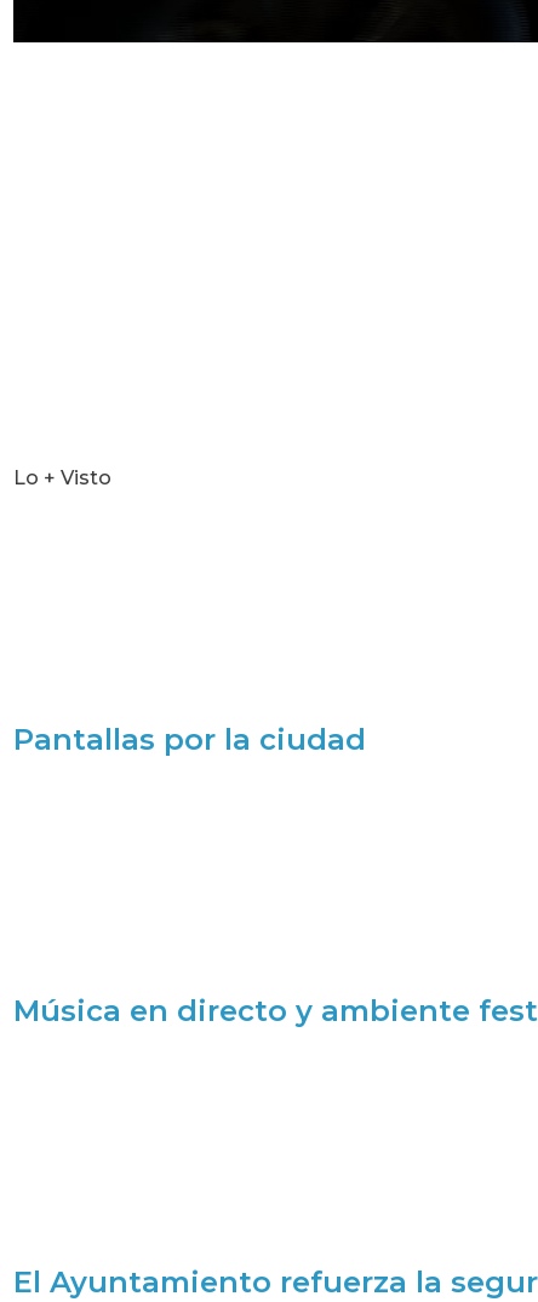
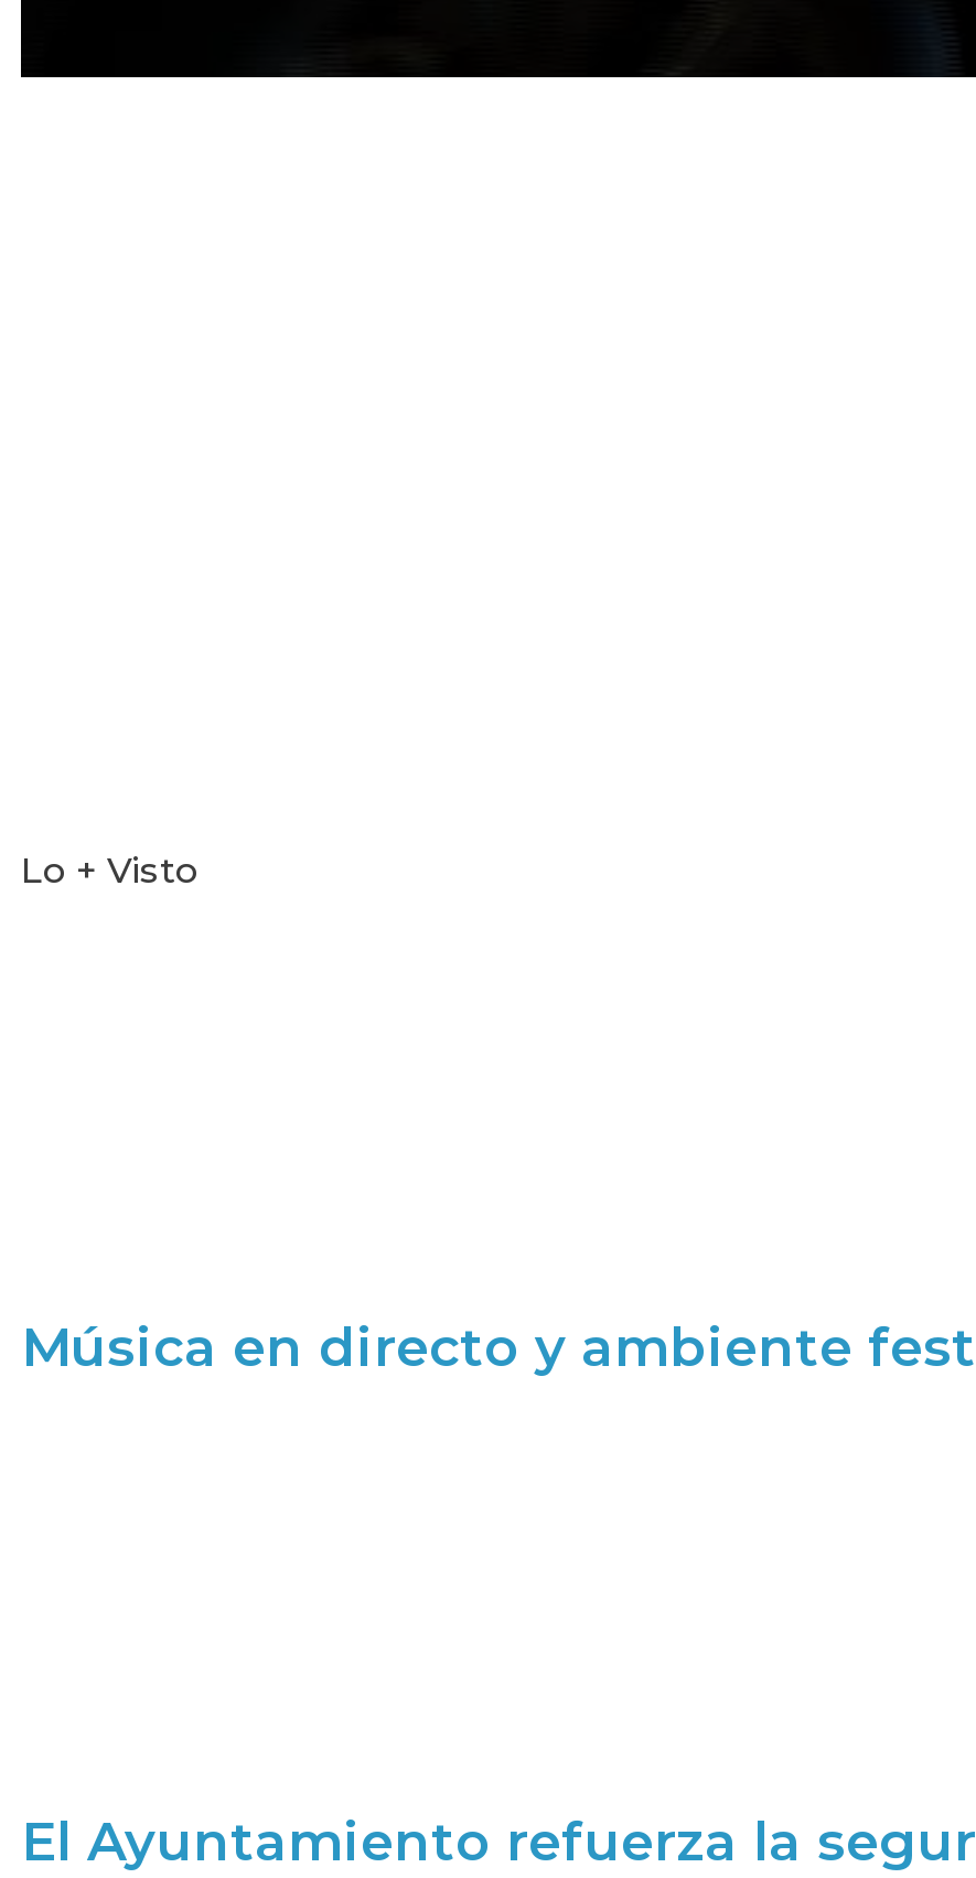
[13,721,366,756] Pantallas por la ciudad -> none

